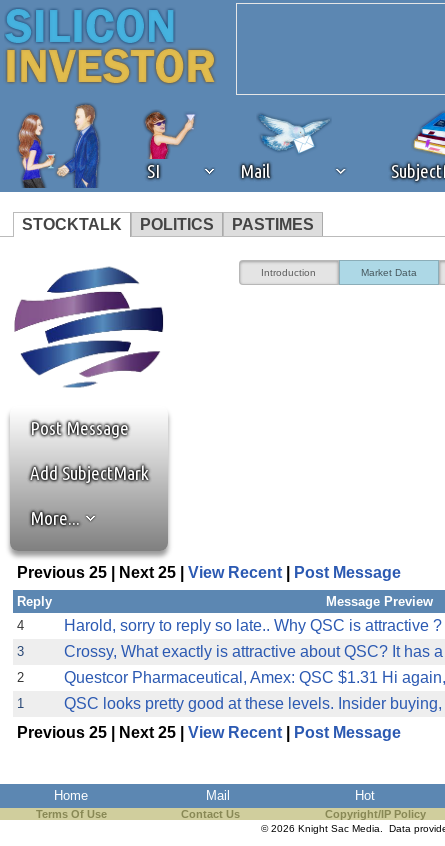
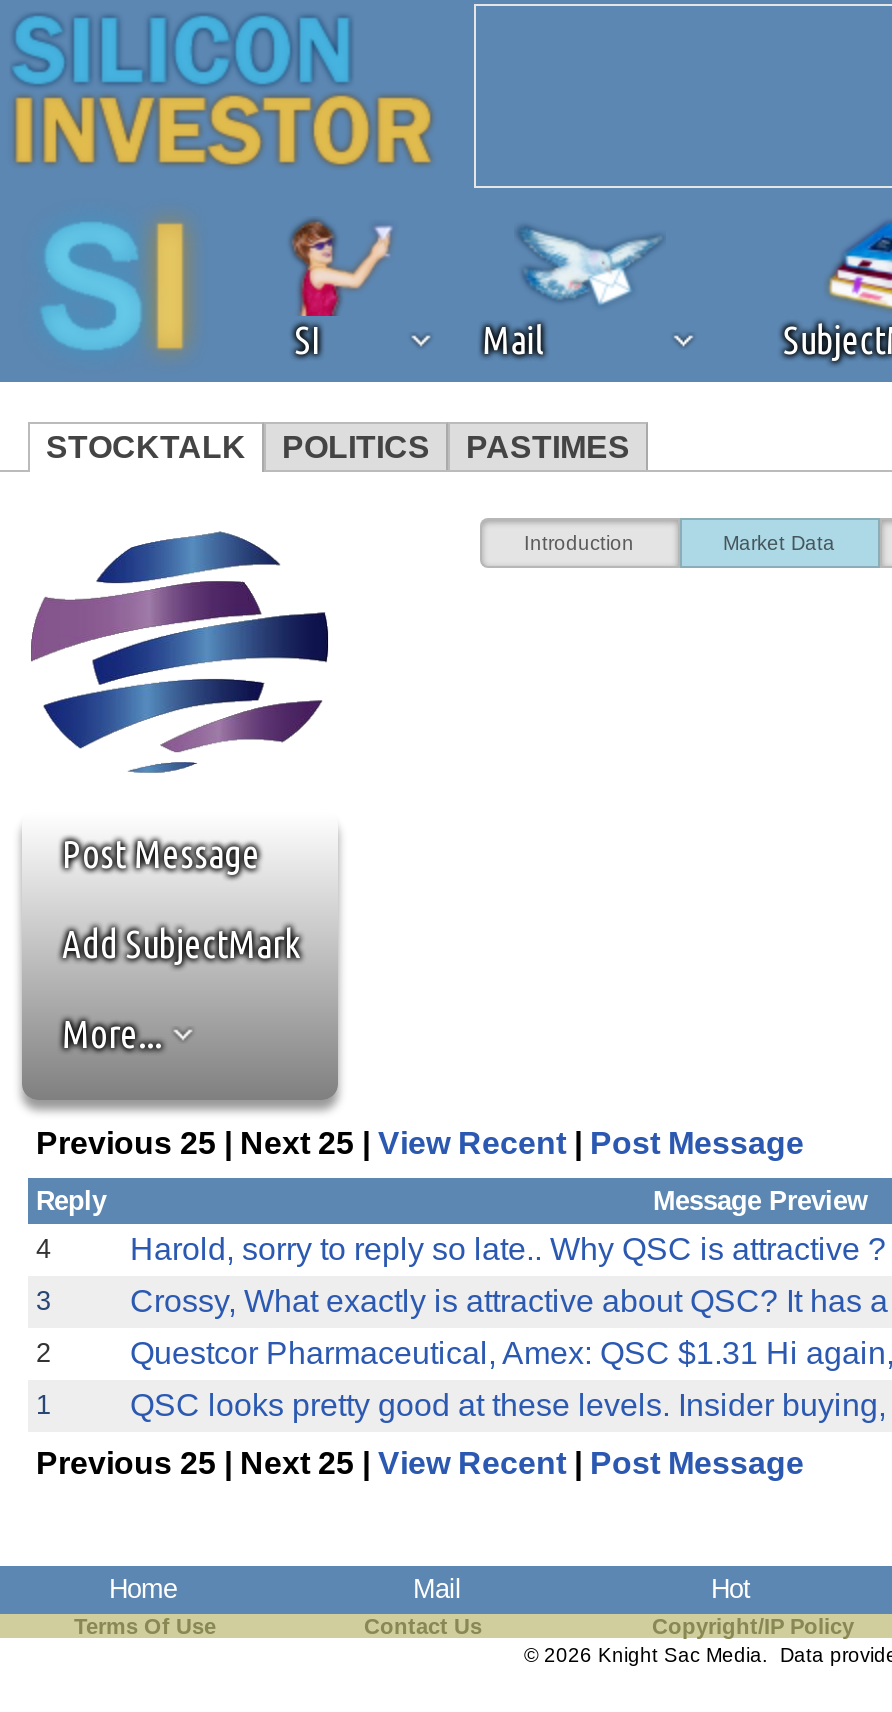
[17,103,100,189] [image] -> [38,206,200,374] [image]

